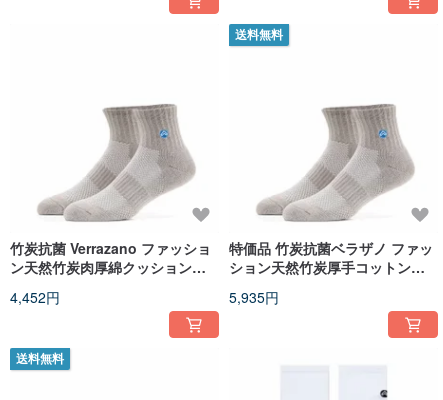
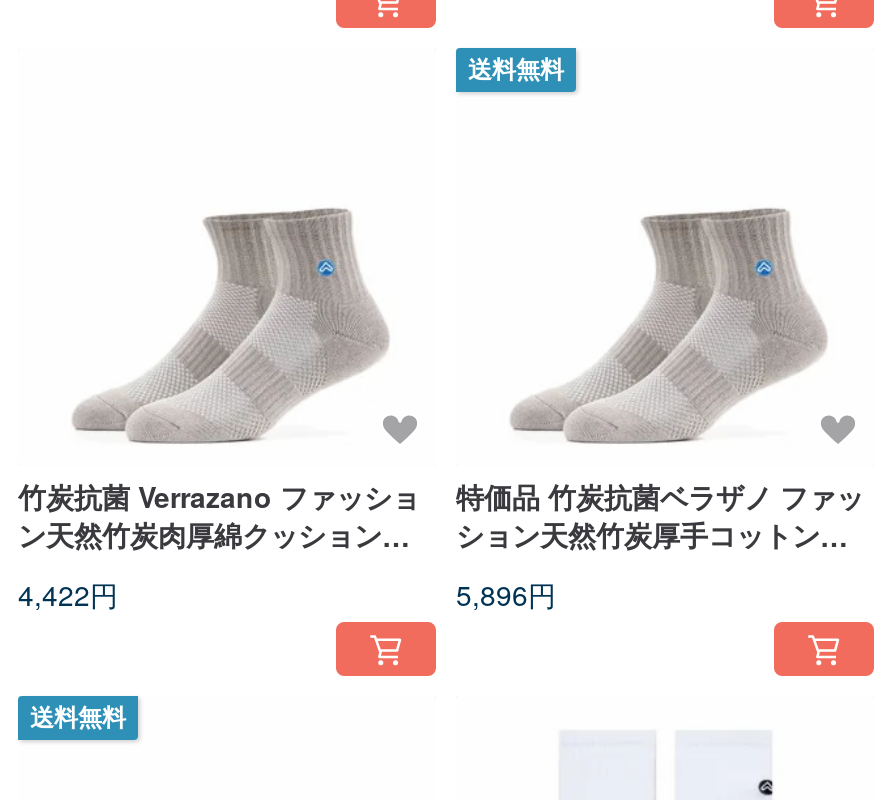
[10,287,60,307] 4,452円 -> [18,575,118,615] 4,422円
[229,287,279,307] 5,935円 -> [456,575,556,615] 5,896円

